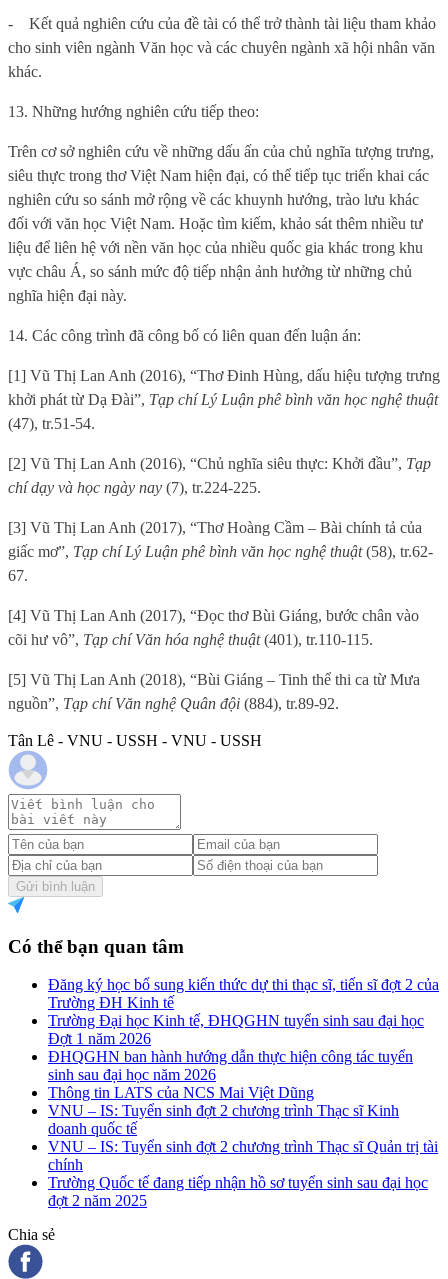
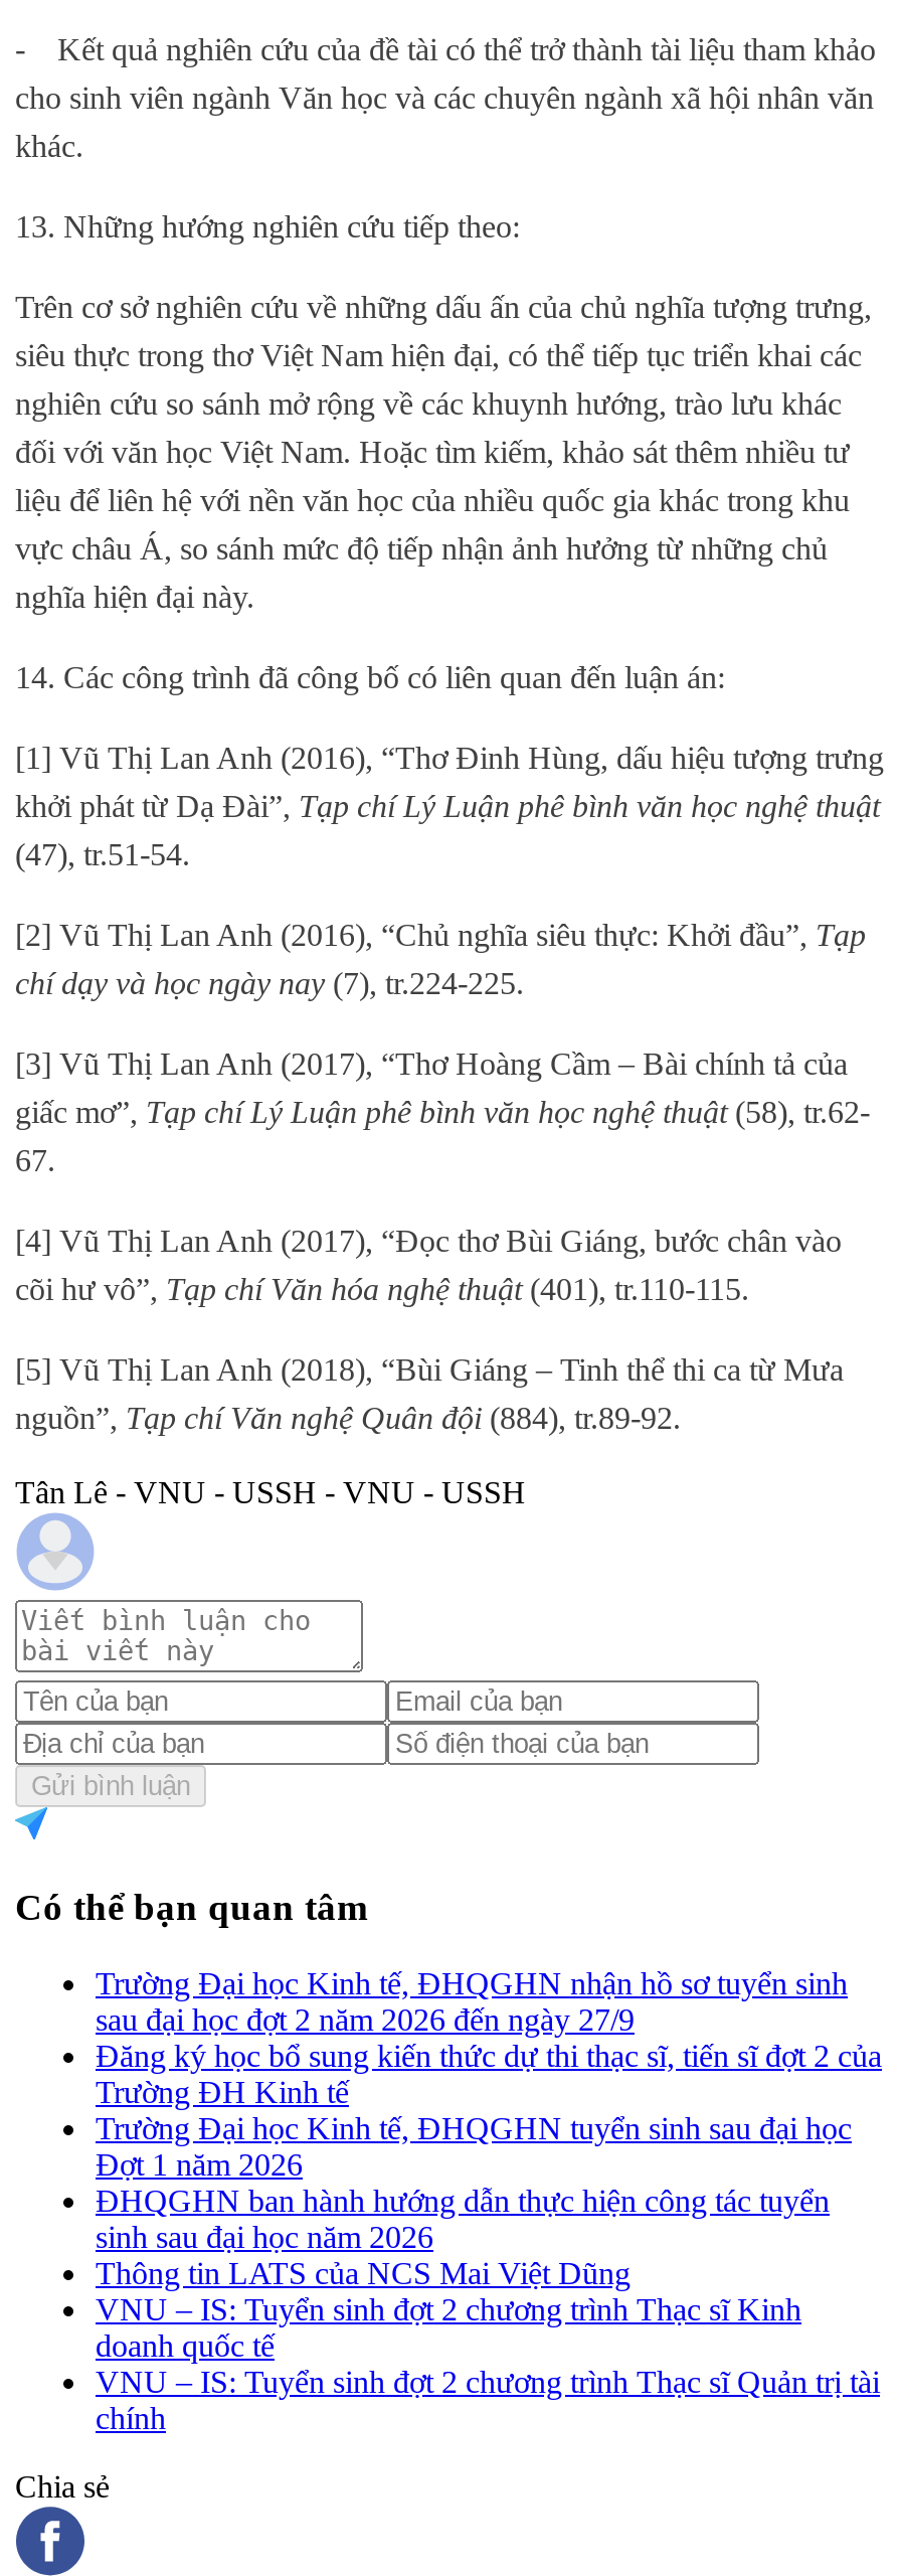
none -> [96,1967,848,2037] Trường Đại học Kinh tế, ĐHQGHN nhận hồ sơ tuyển sinh | sau đại học đợt 2 năm 2026 đến ngày 27/9
moved [48,976,439,1173] -> [96,2039,882,2436]: Đăng ký học bổ sung kiến thức dự thi thạc sĩ, tiến sĩ đợt 2 của | Trường ĐH Kinh tế | Trường Đại học Kinh tế, ĐHQGHN tuyển sinh sau đại học | ... | VNU – IS: Tuyển sinh đợt 2 chương trình Thạc sĩ Quản trị tài | chính
[48,1174,428,1209] Trường Quốc tế đang tiếp nhận hồ sơ tuyển sinh sau đại học | đợt 2 năm 2025 -> none

